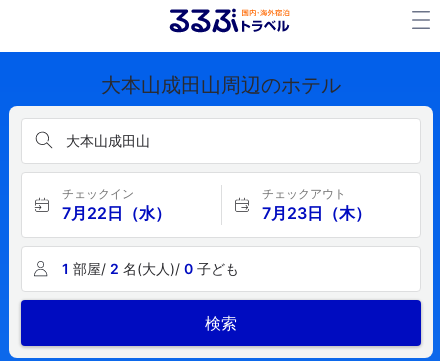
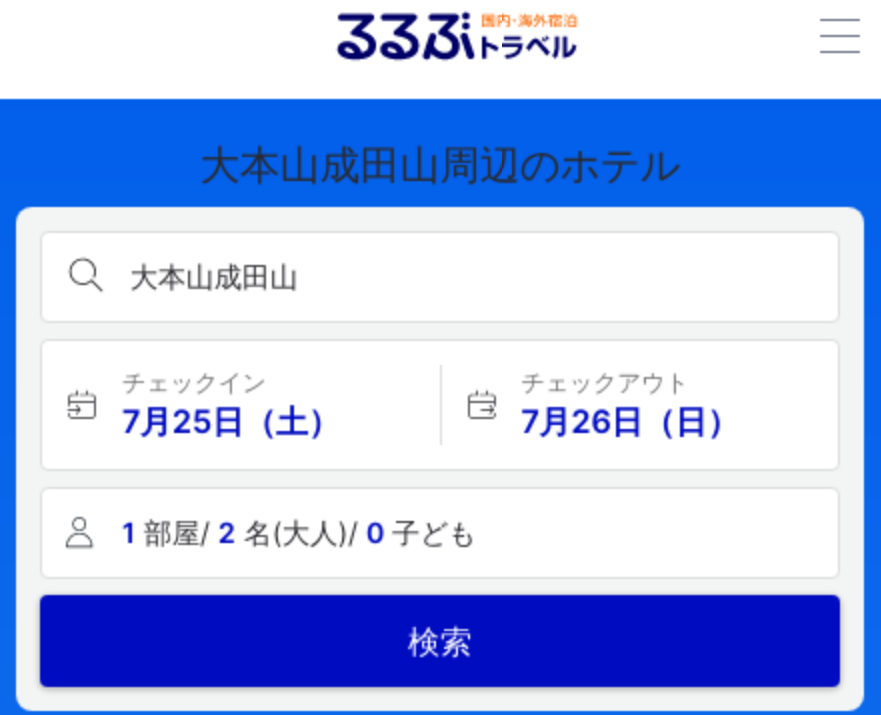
[62,203,171,223] 7月22日（水） -> [122,401,340,441] 7月25日（土）
[261,203,370,223] 7月23日（木） -> [521,401,739,441] 7月26日（日）

